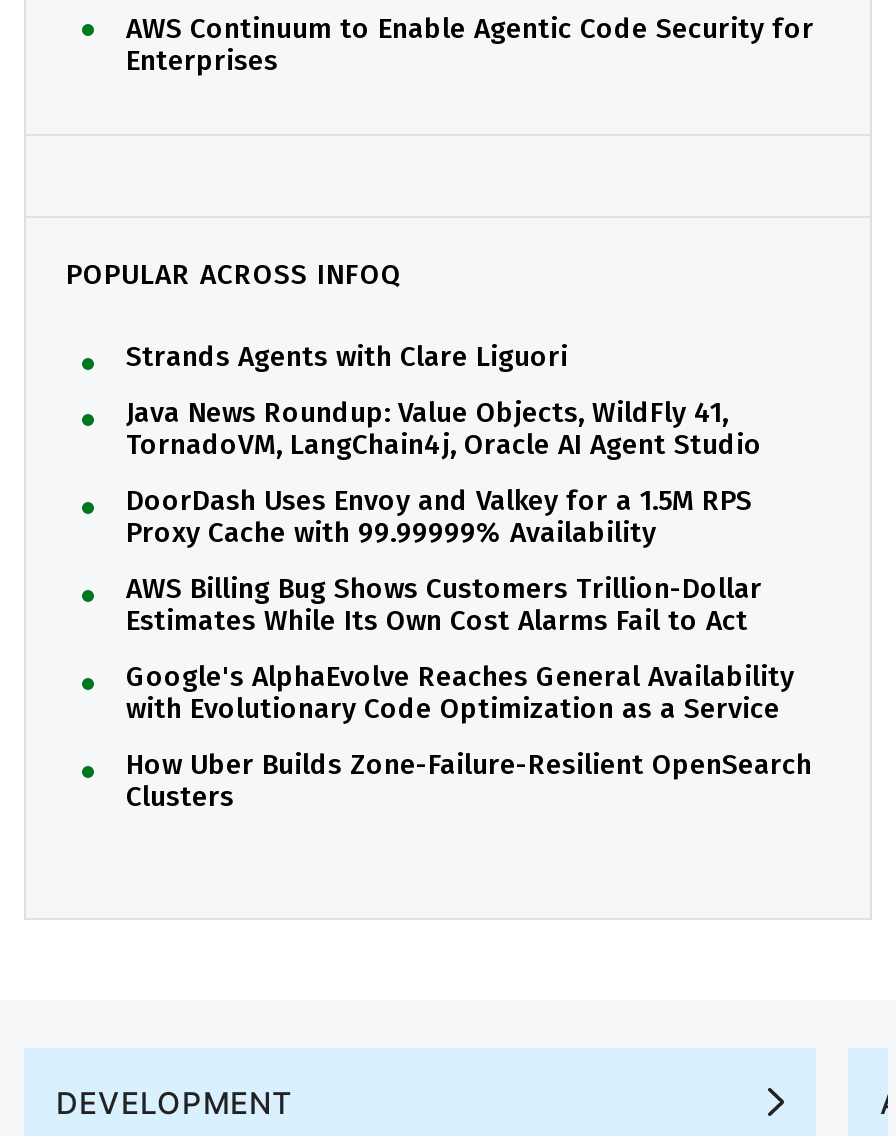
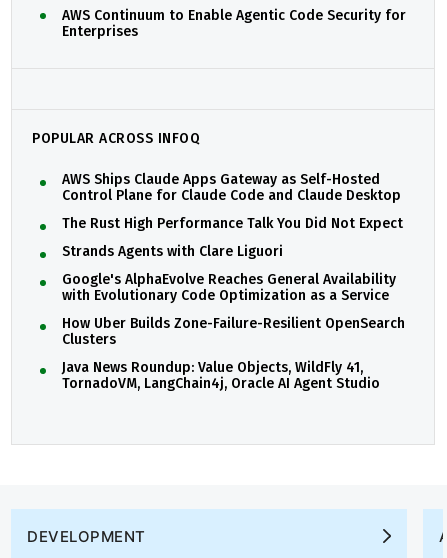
none -> [62,171,403,232] AWS Ships Claude Apps Gateway as Self-Hosted | Control Plane for Claude Code and Claude Desktop | The Rust High Performance Talk You Did Not Expect
moved [126,340,568,374] -> [62,243,283,260]: Strands Agents with Clare Liguori
moved [126,396,762,462] -> [62,359,380,392]: Java News Roundup: Value Objects, WildFly 41, | TornadoVM, LangChain4j, Oracle AI Agent Studio
[126,484,762,638] DoorDash Uses Envoy and Valkey for a 1.5M RPS | Proxy Cache with 99.99999% Availability | AWS Billing Bug Shows Customers Trillion-Dollar | Estimates While Its Own Cost Alarms Fail to Act -> none
moved [126,660,812,814] -> [62,271,405,348]: Google's AlphaEvolve Reaches General Availability | with Evolutionary Code Optimization as a Service | How Uber Builds Zone-Failure-Resilient OpenSearch | Clusters

